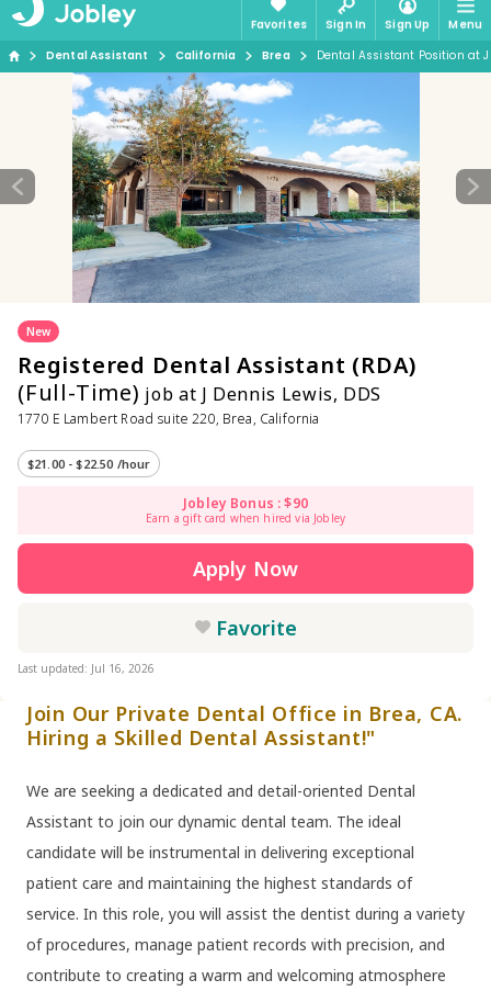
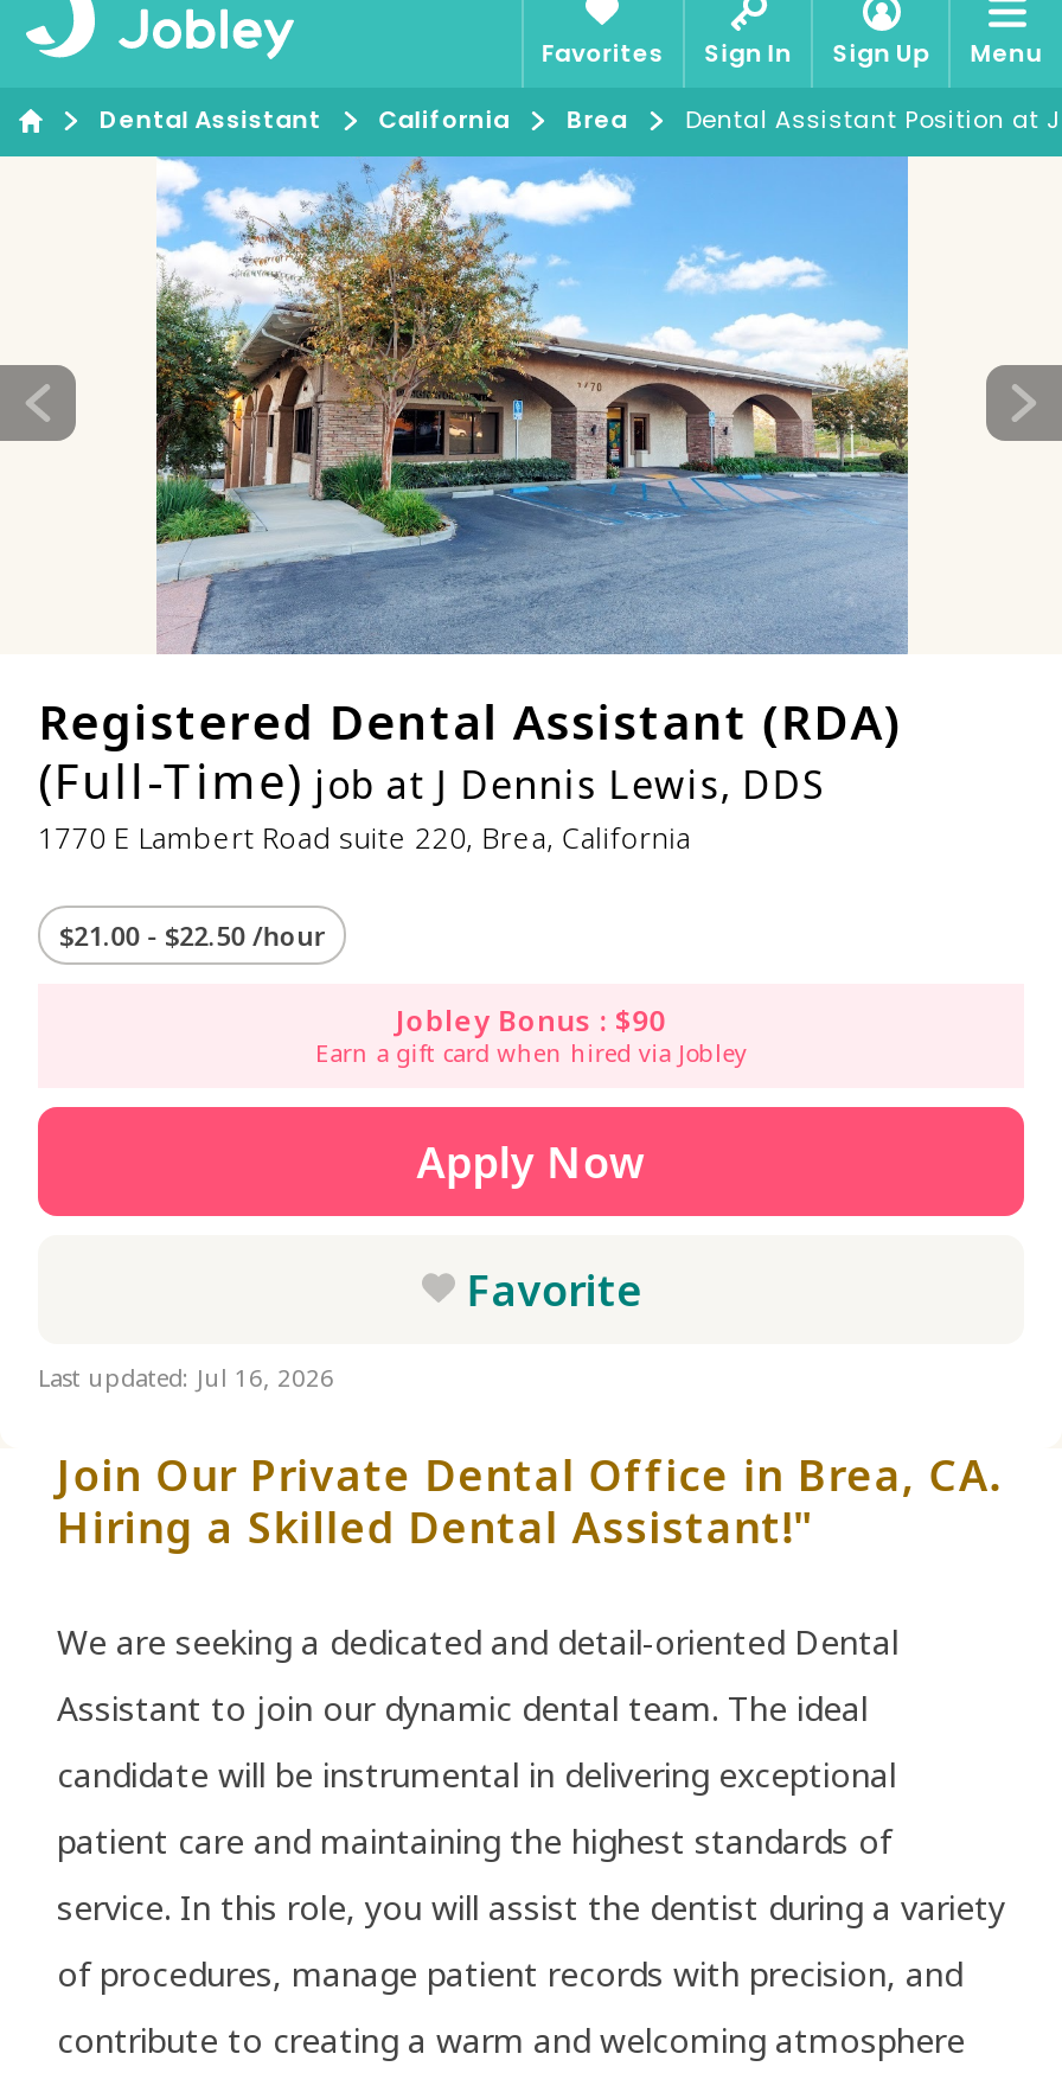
[26,324,51,339] New -> none

